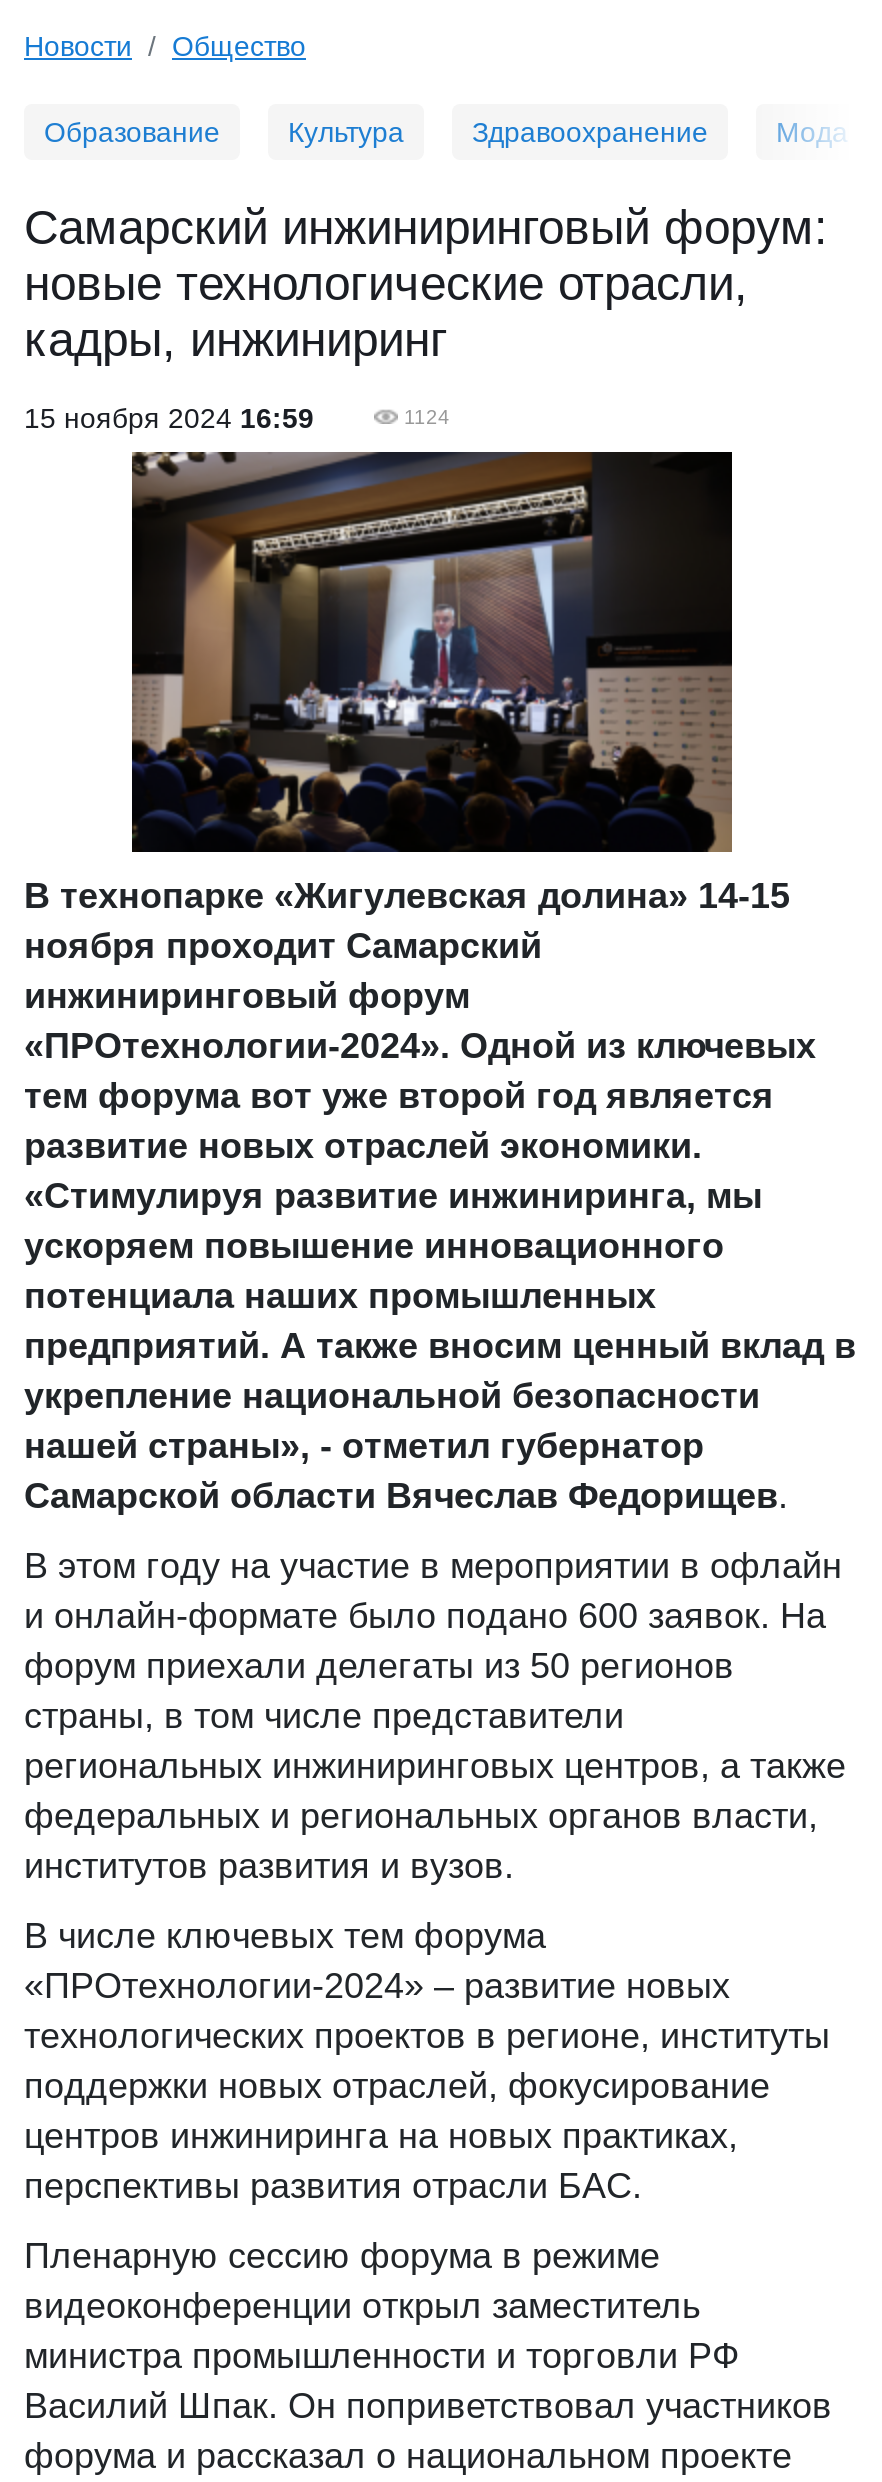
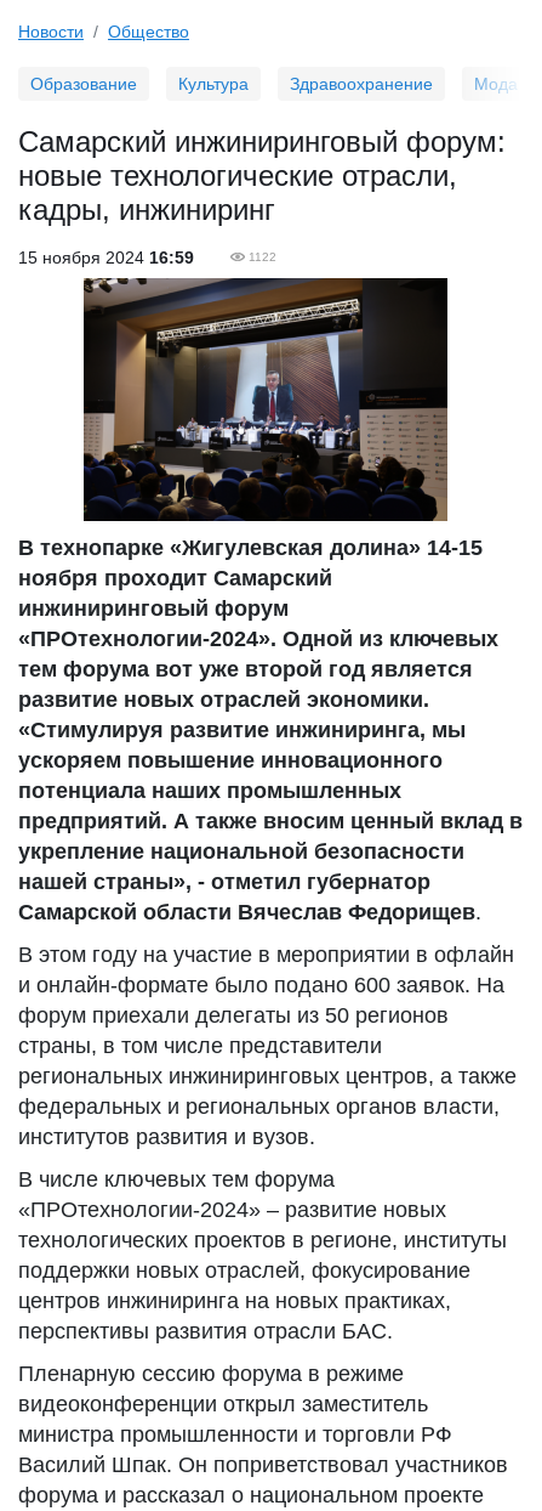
[404,406,450,428] 1124 -> [249,250,276,264] 1122

